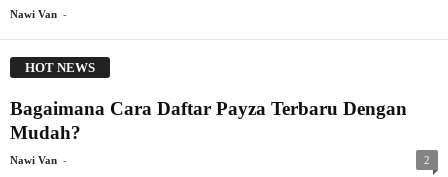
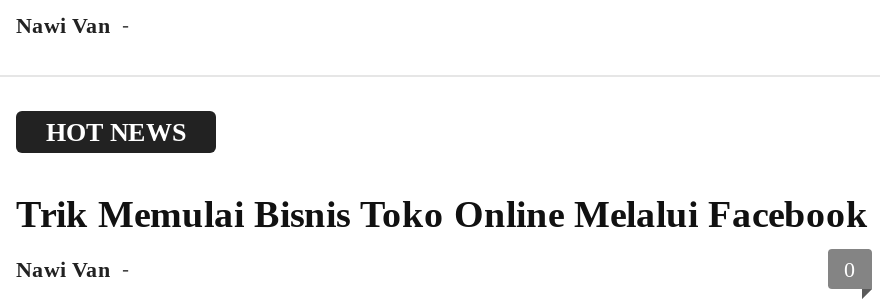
[10,98,407,143] Bagaimana Cara Daftar Payza Terbaru Dengan | Mudah? -> [16,193,868,235] Trik Memulai Bisnis Toko Online Melalui Facebook
[424,154,430,166] 2 -> [844,257,856,281] 0

